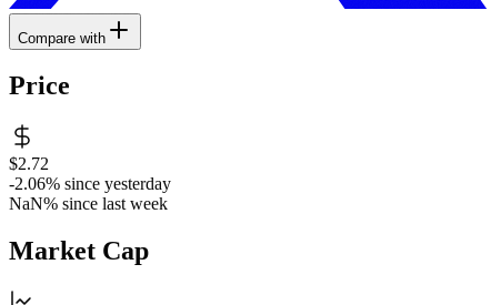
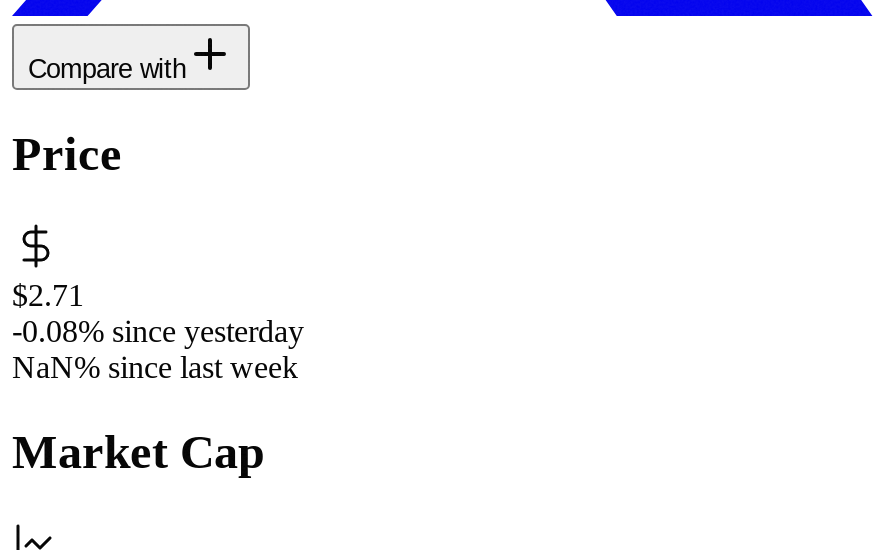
[9,154,49,173] $2.72 -> [12,279,84,313] $2.71
[9,174,171,193] -2.06% since yesterday -> [12,315,304,349] -0.08% since yesterday

